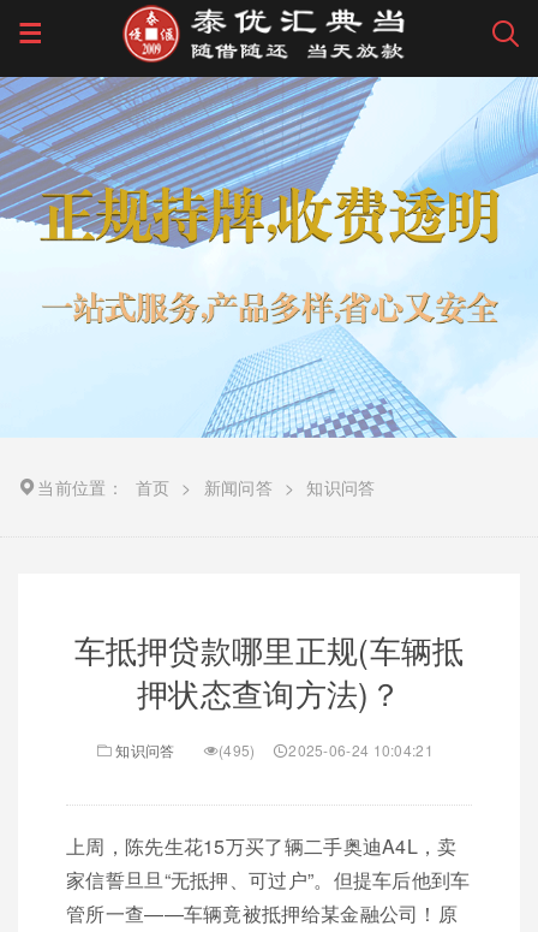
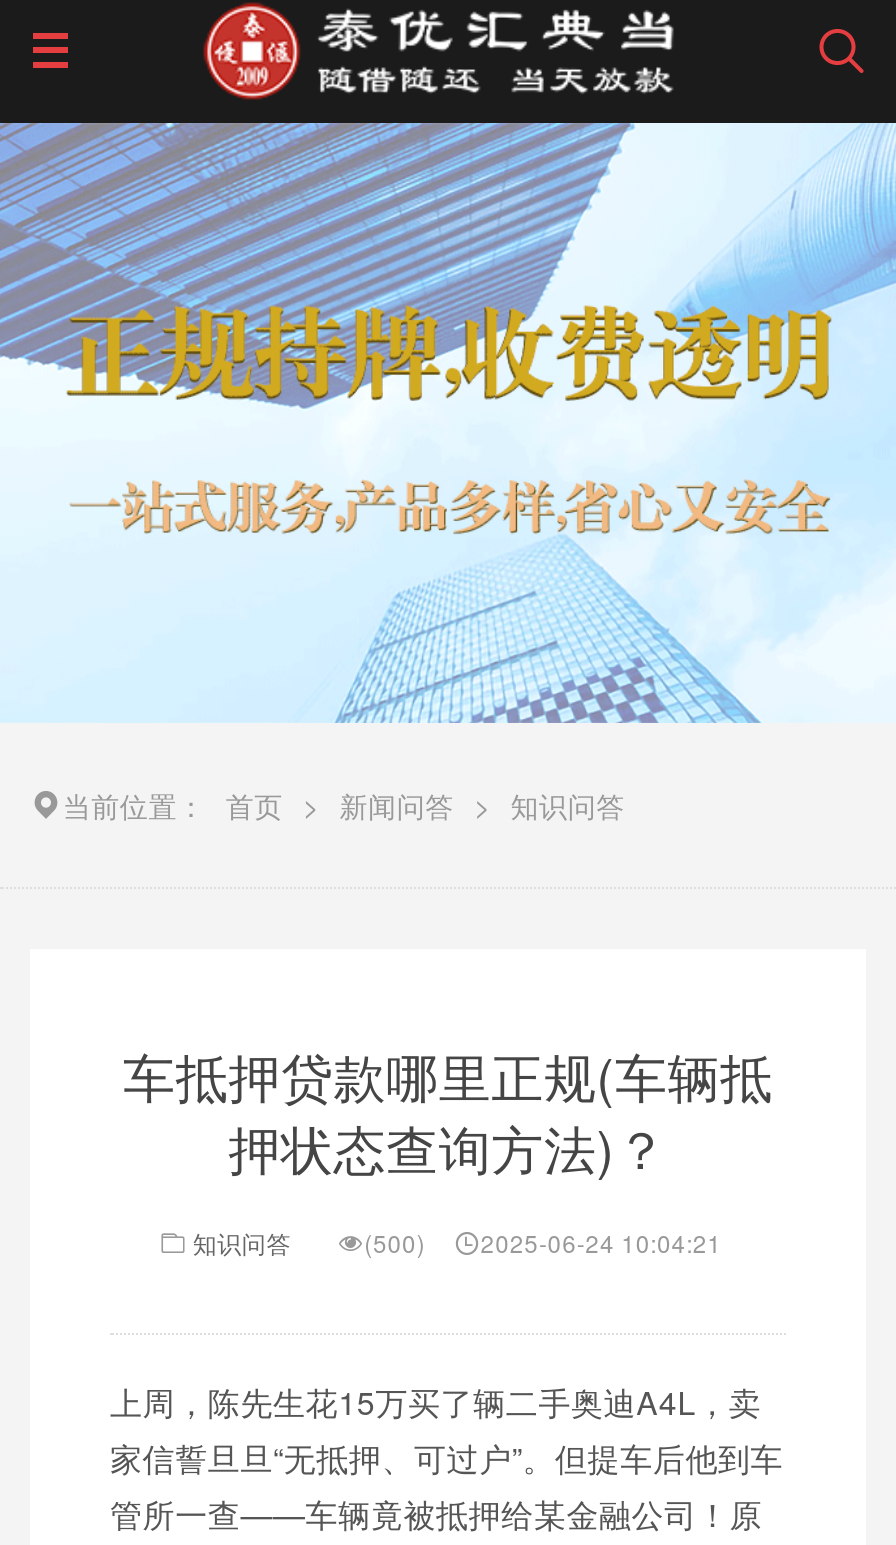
[219,740,434,760] (495) 2025-06-24 10:04:21 -> [364,1225,722,1259] (500) 2025-06-24 10:04:21

